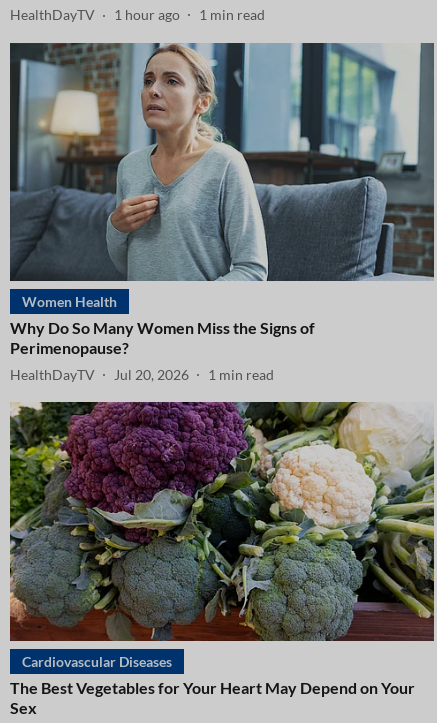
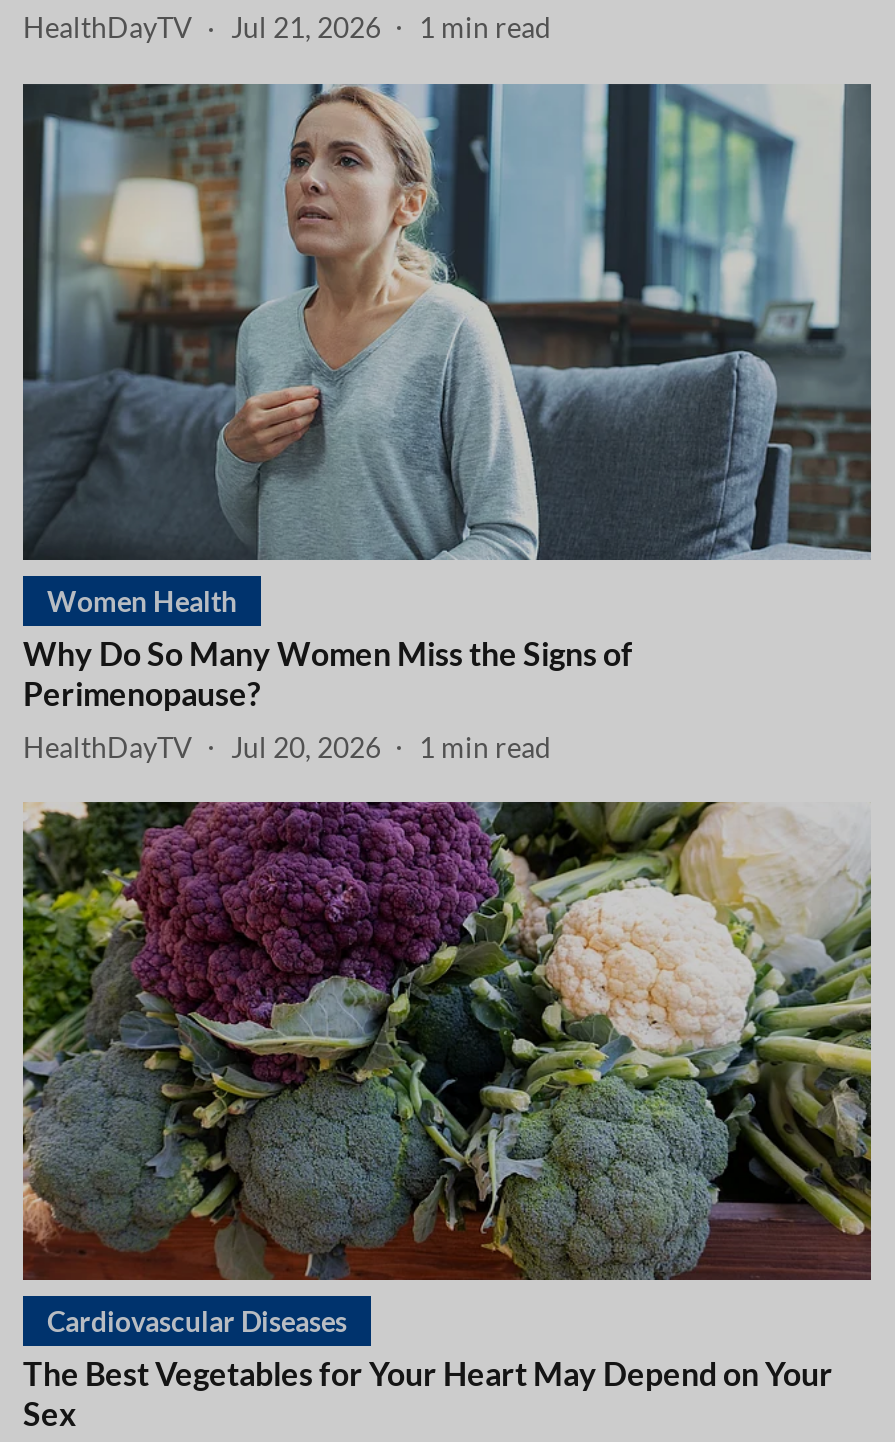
[10,6,265,23] HealthDayTV 1 hour ago 1 min read -> [23,10,551,44] HealthDayTV Jul 21, 2026 1 min read

